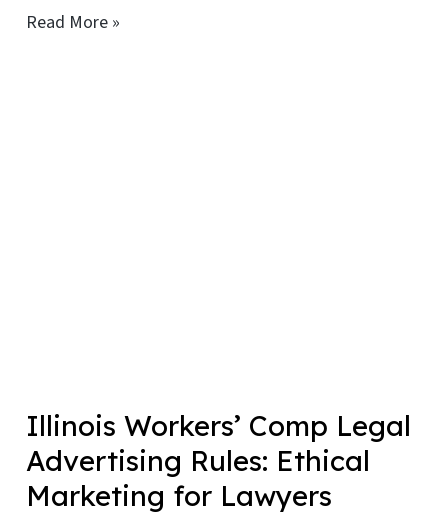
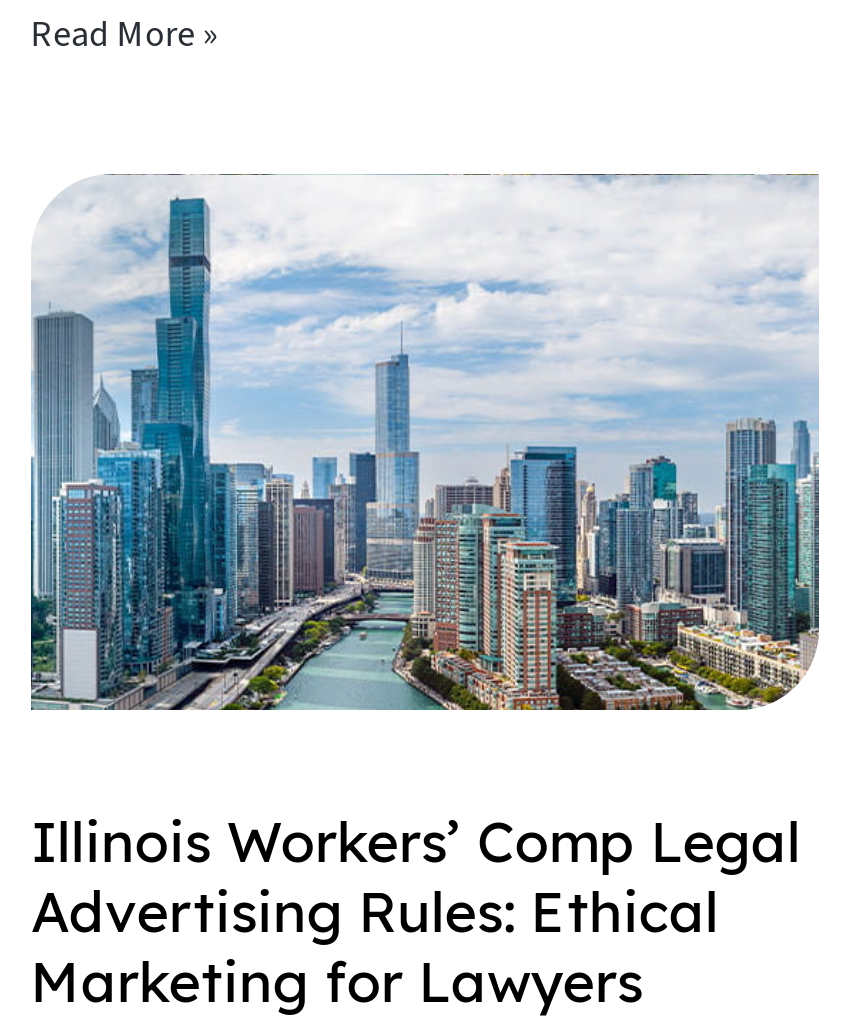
none -> [29,172,821,712] [image]

